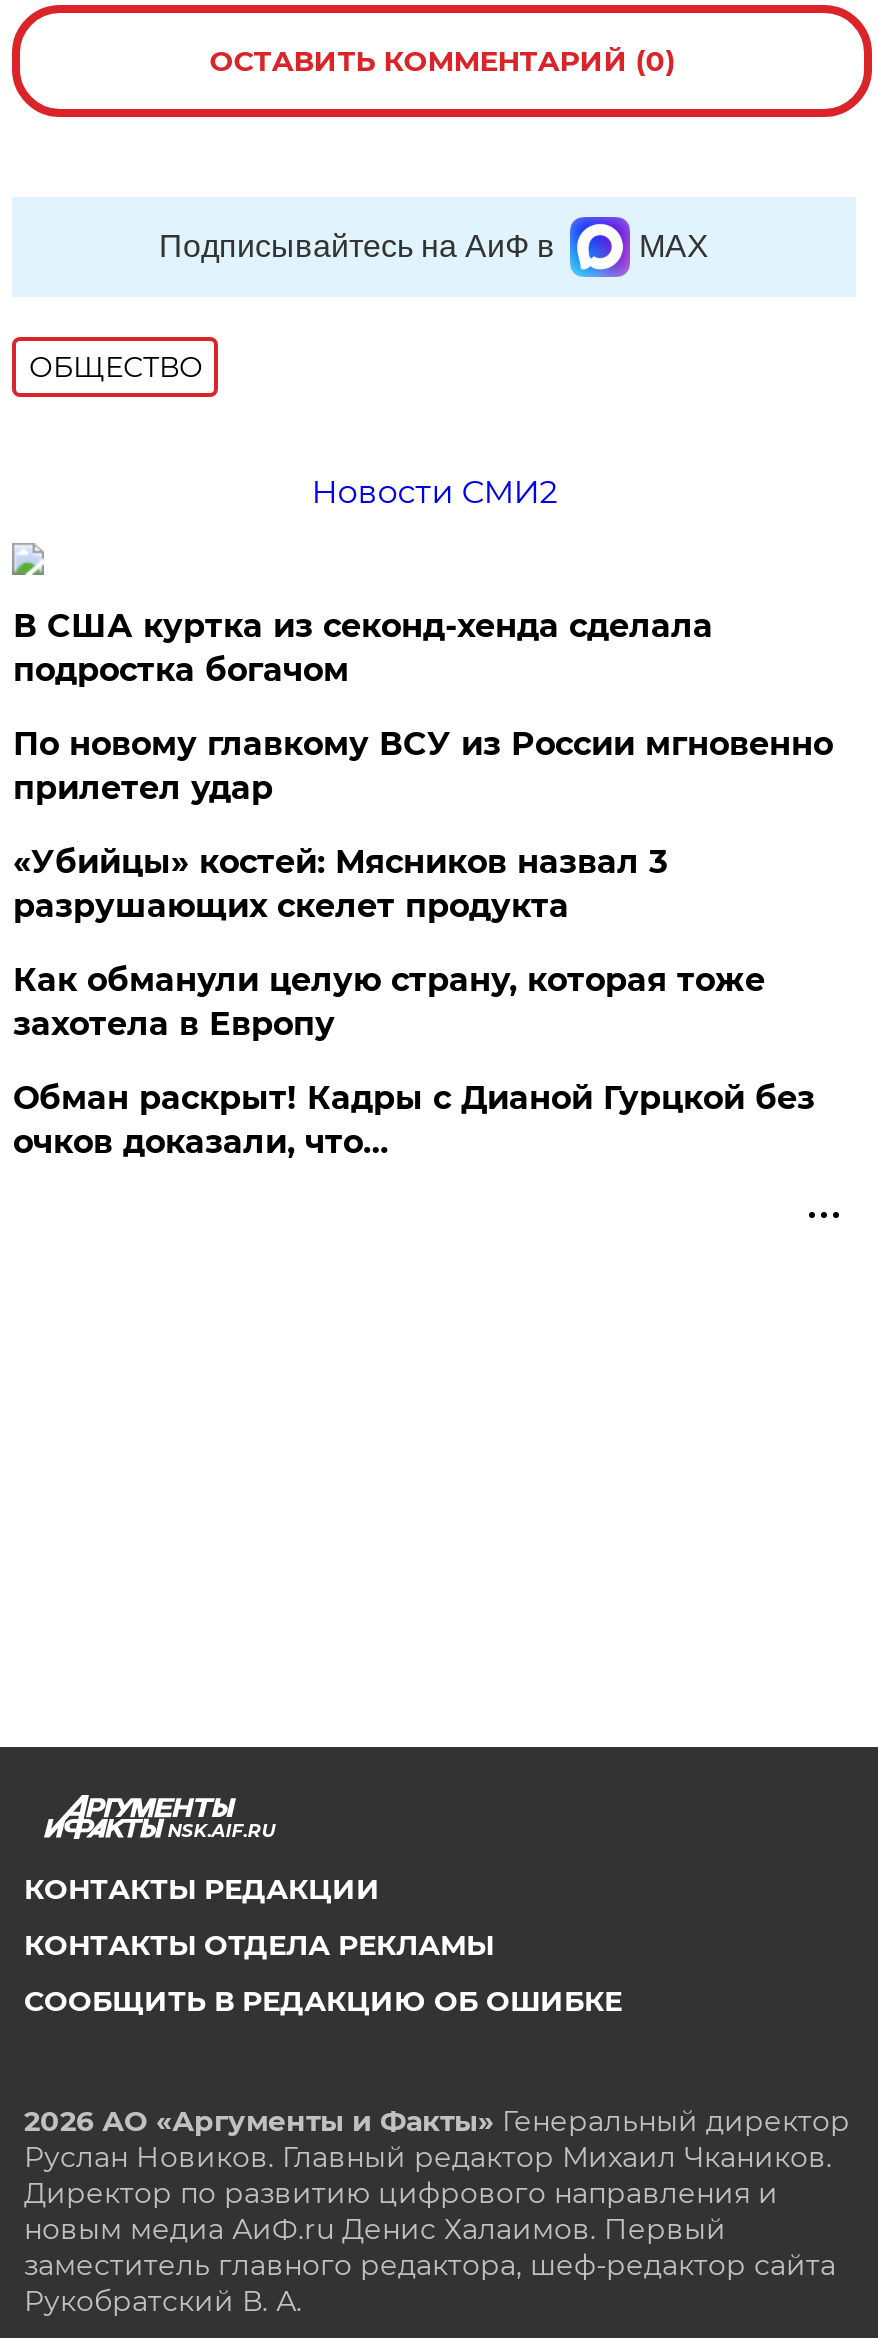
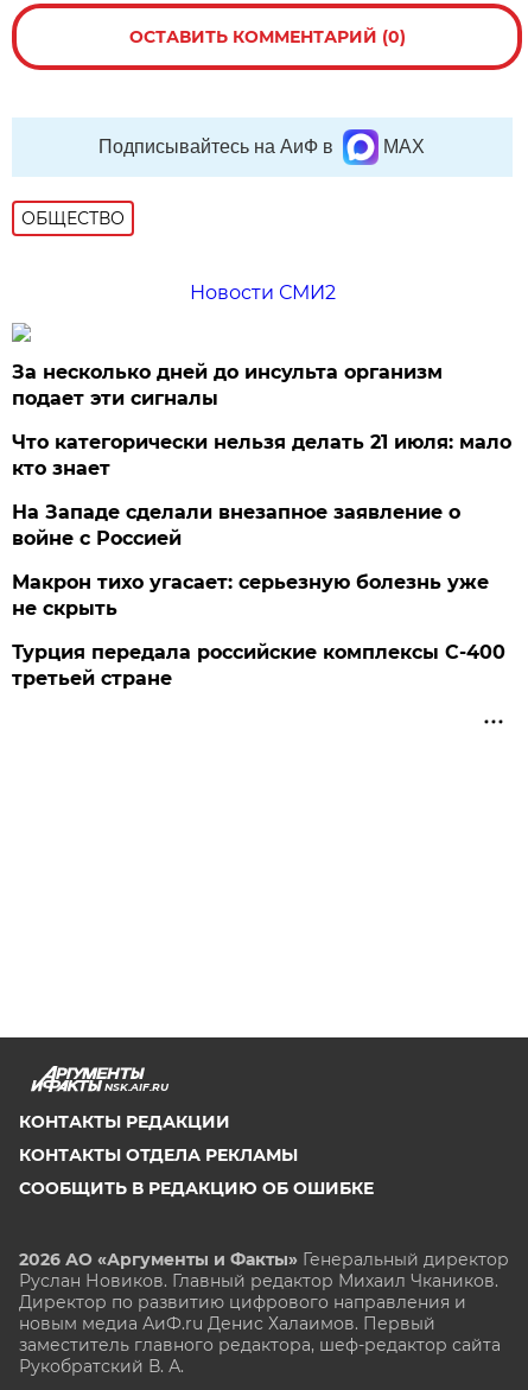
[13,607,713,689] В США куртка из секонд-хенда сделала | подростка богачом -> [12,361,443,410] За несколько дней до инсульта организм | подает эти сигналы
[13,725,833,807] По новому главкому ВСУ из России мгновенно | прилетел удар -> [12,431,512,480] Что категорически нельзя делать 21 июля: мало | кто знает
[13,843,667,925] «Убийцы» костей: Мясников назвал 3 | разрушающих скелет продукта -> [12,501,461,550] На Западе сделали внезапное заявление о | войне с Россией
[13,961,765,1043] Как обманули целую страну, которая тоже | захотела в Европу -> [12,571,489,620] Макрон тихо угасает: серьезную болезнь уже | не скрыть
[13,1079,815,1161] Обман раскрыт! Кадры с Дианой Гурцкой без | очков доказали, что… -> [12,641,506,690] Турция передала российские комплексы С-400 | третьей стране

